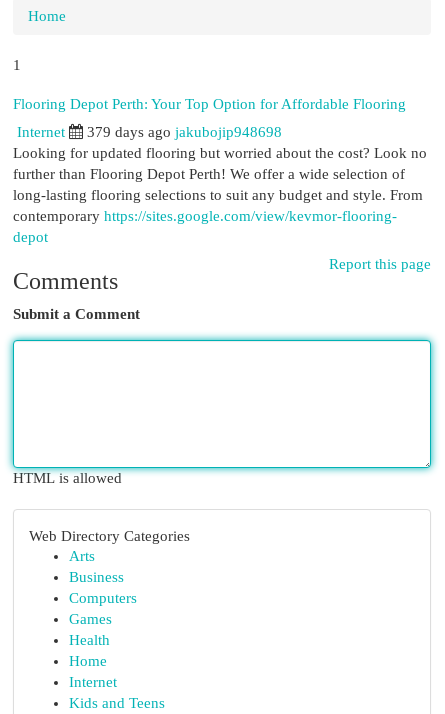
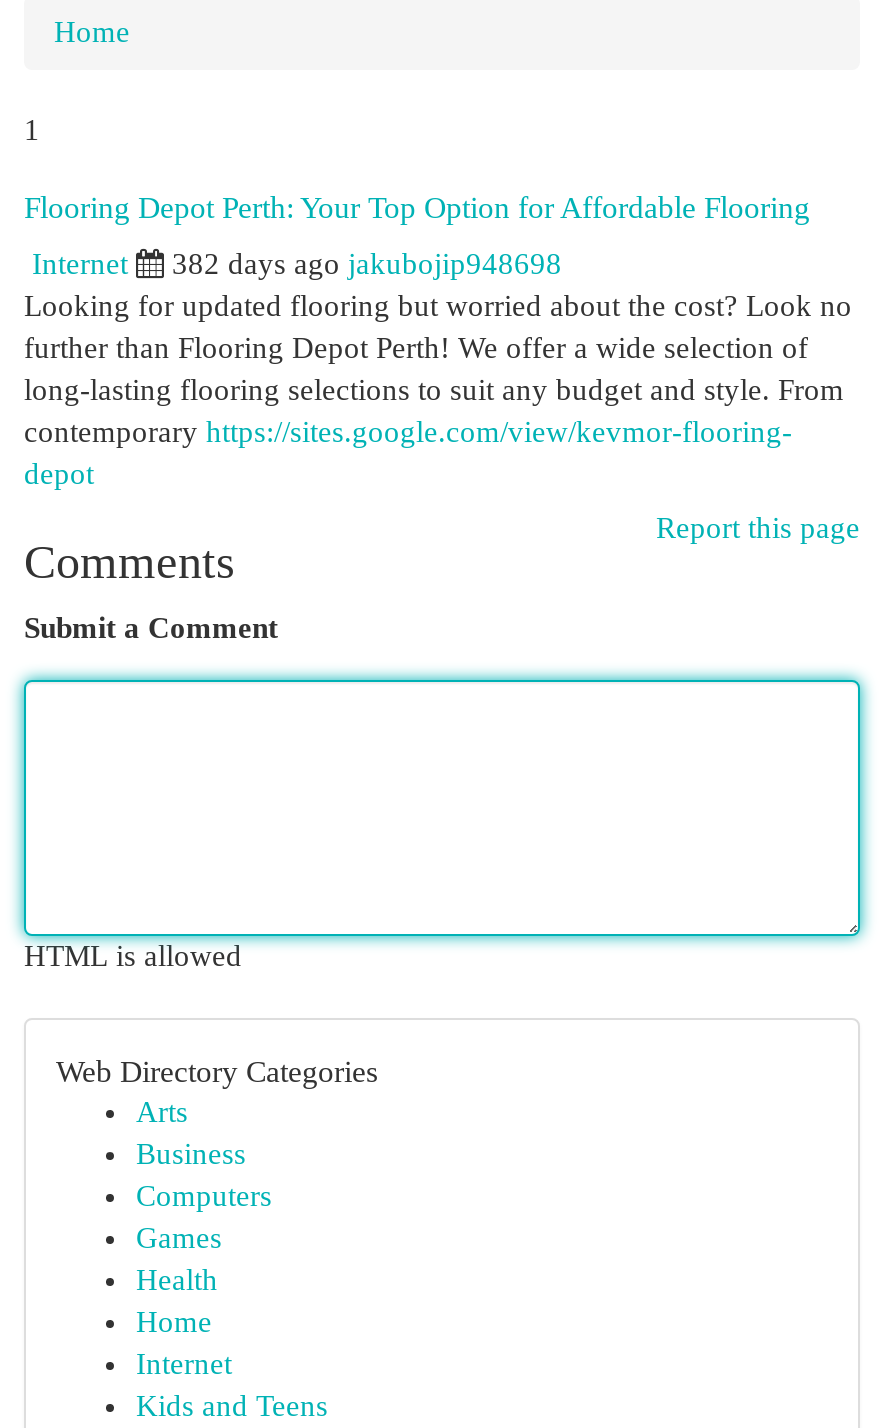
[87,124,282,140] 379 days ago jakubojip948698 -> [172,248,562,280] 382 days ago jakubojip948698

